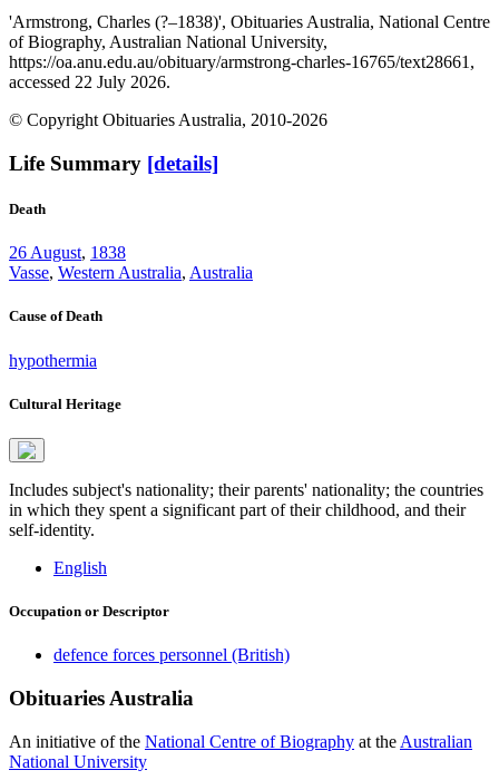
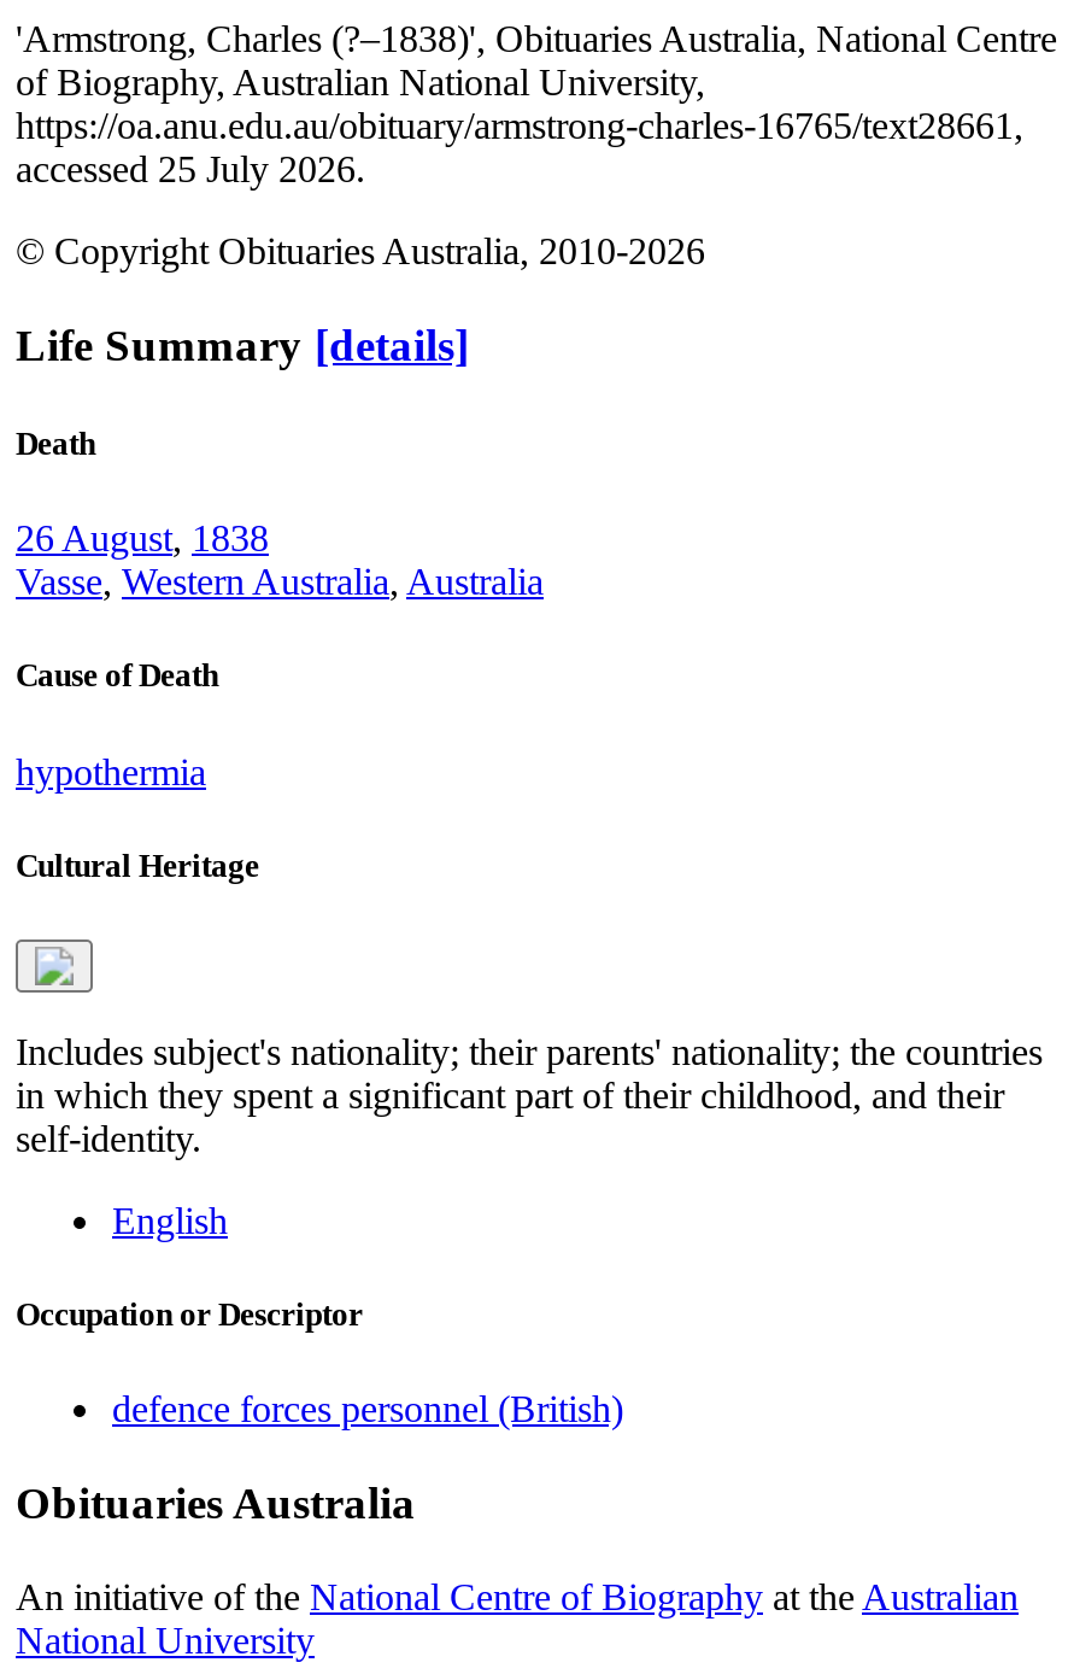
[9,73,170,92] accessed 22 July 2026. -> [16,149,365,190] accessed 25 July 2026.

